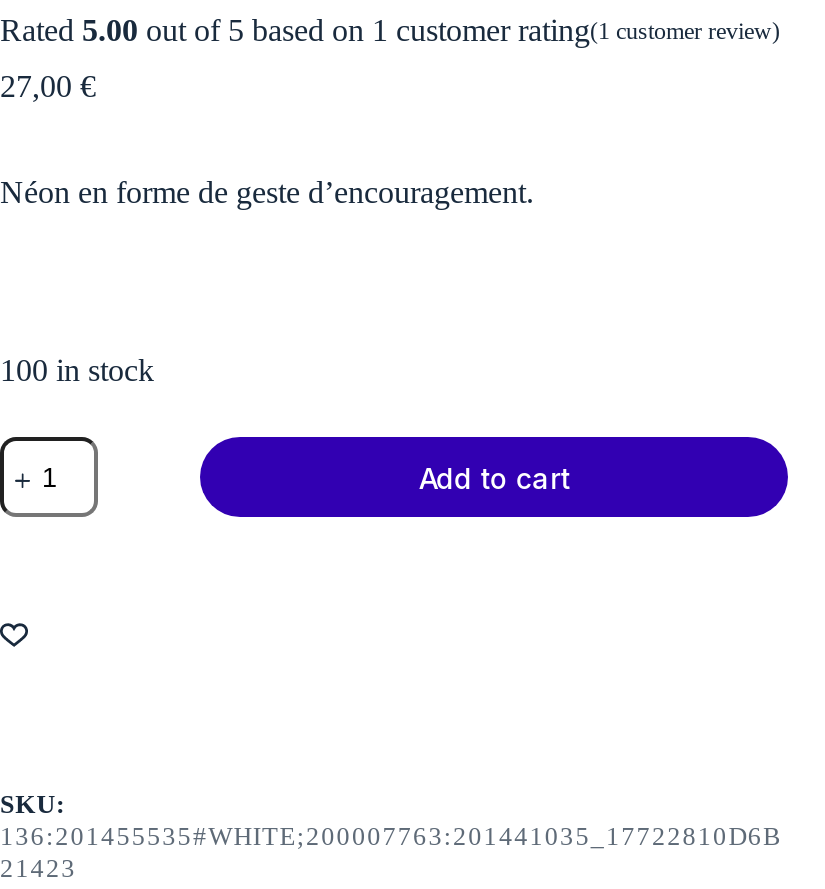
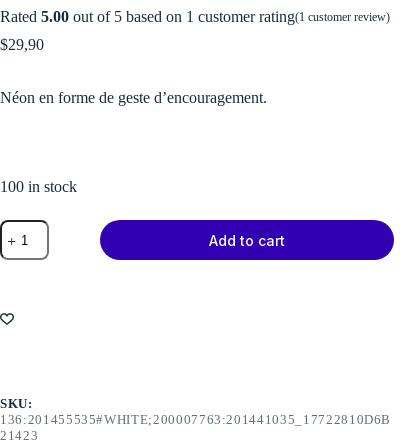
[0,70,96,104] 27,00 € -> [0,36,44,53] $29,90

